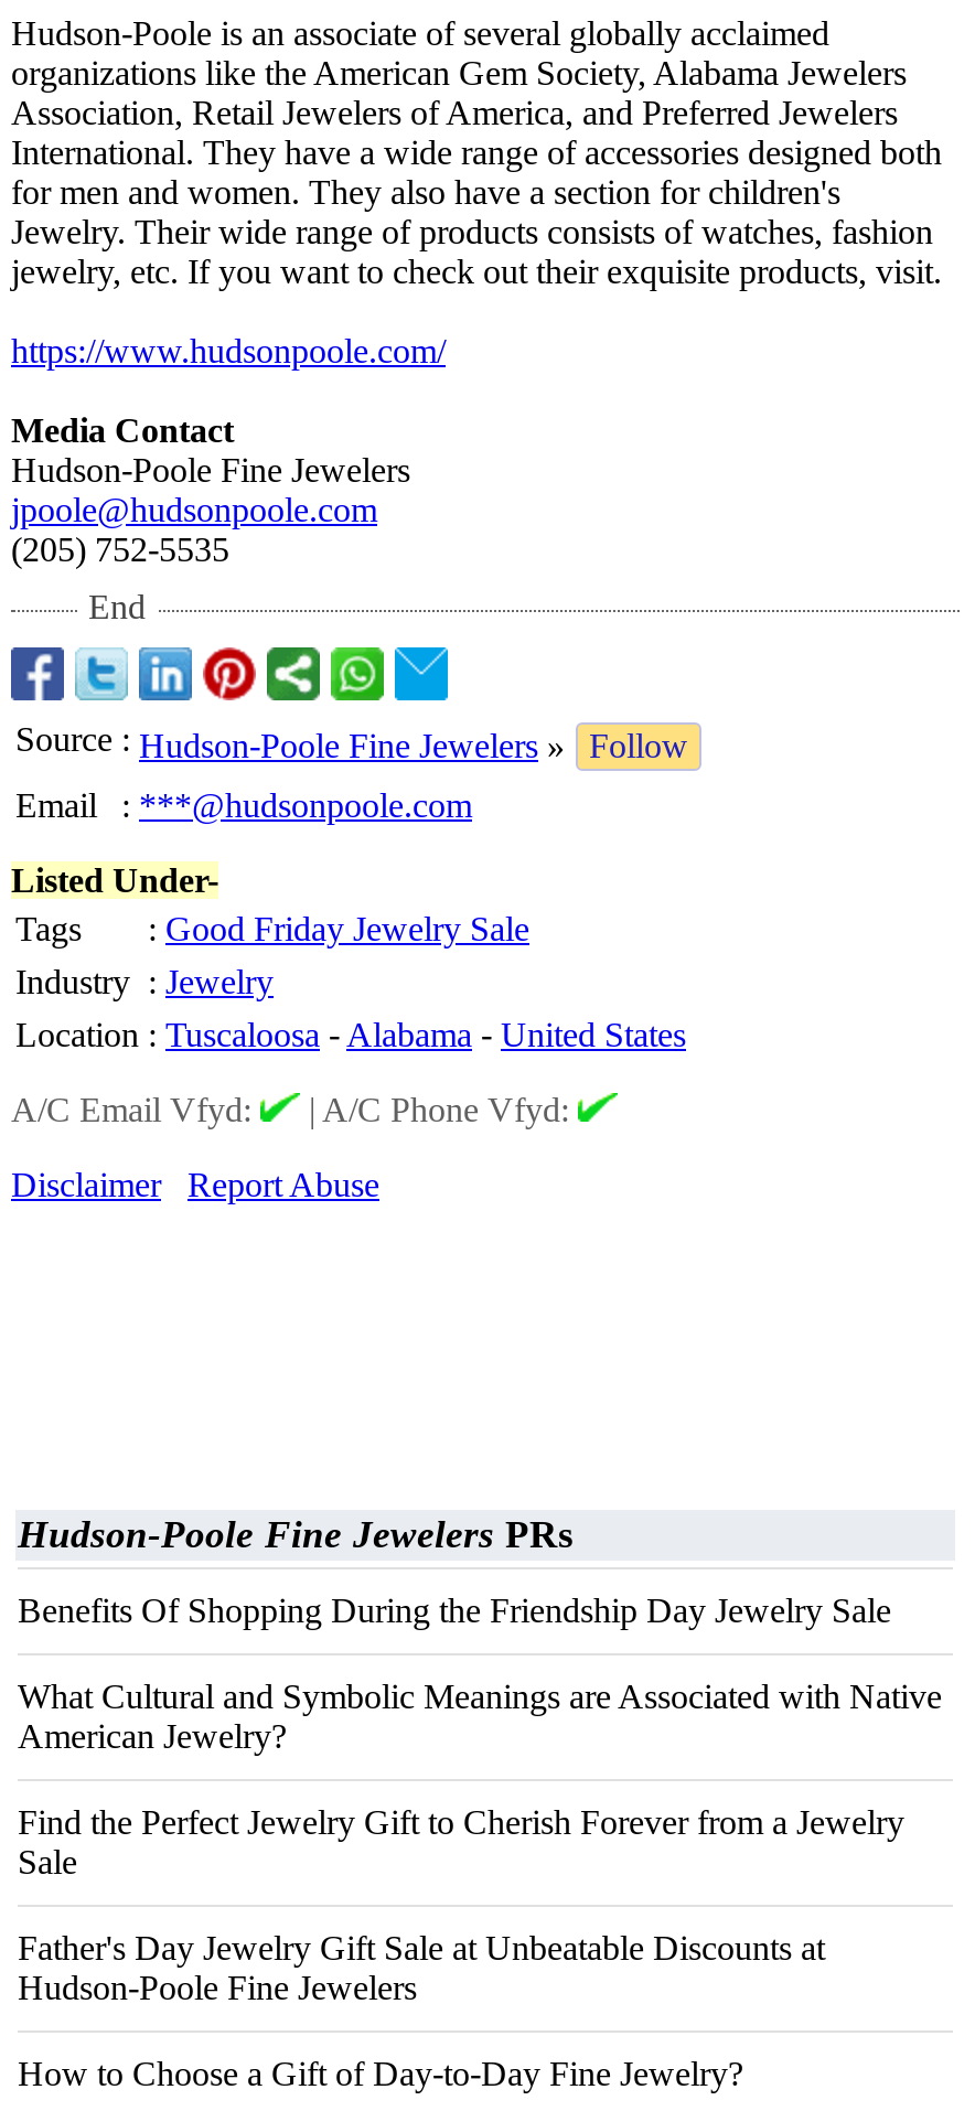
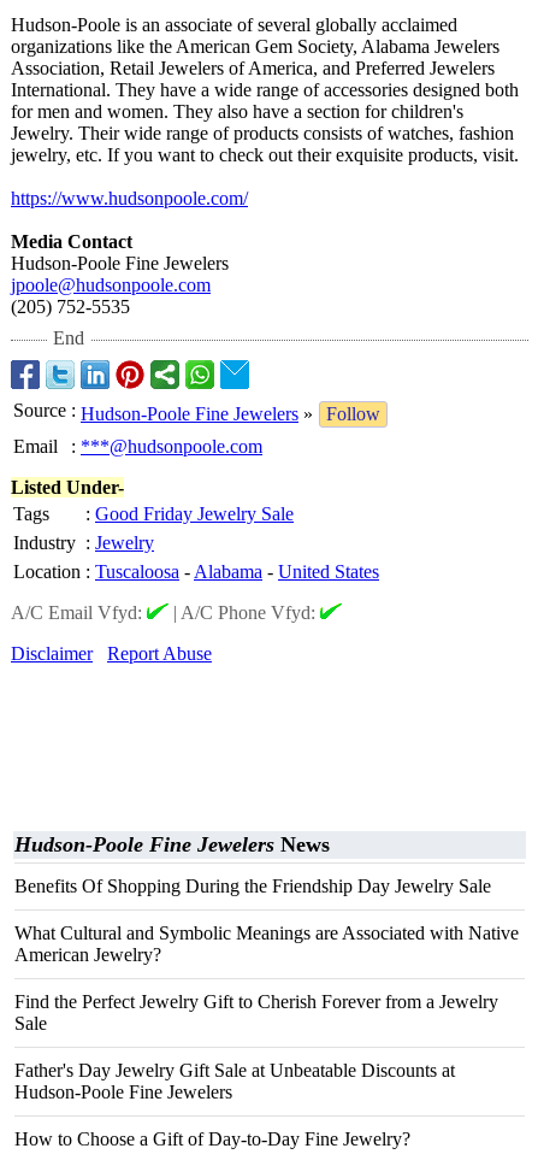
[18,1512,574,1556] Hudson-Poole Fine Jewelers PRs -> [14,832,330,856] Hudson-Poole Fine Jewelers News

